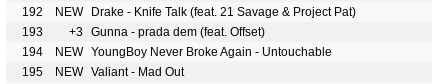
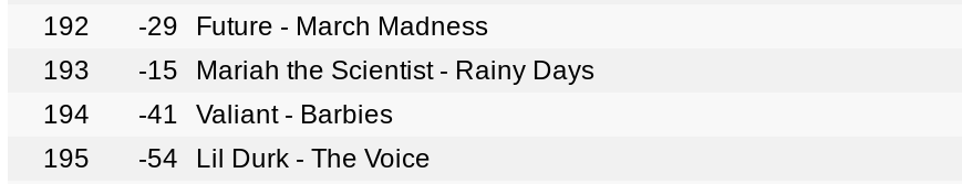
[55,5,356,19] NEW Drake - Knife Talk (feat. 21 Savage & Project Pat) -> [138,11,488,42] -29 Future - March Madness
[69,25,265,39] +3 Gunna - prada dem (feat. Offset) -> [138,55,594,86] -15 Mariah the Scientist - Rainy Days
[55,45,332,59] NEW YoungBoy Never Broke Again - Untouchable -> [138,99,393,130] -41 Valiant - Barbies
[55,65,184,79] NEW Valiant - Mad Out -> [138,143,431,174] -54 Lil Durk - The Voice

